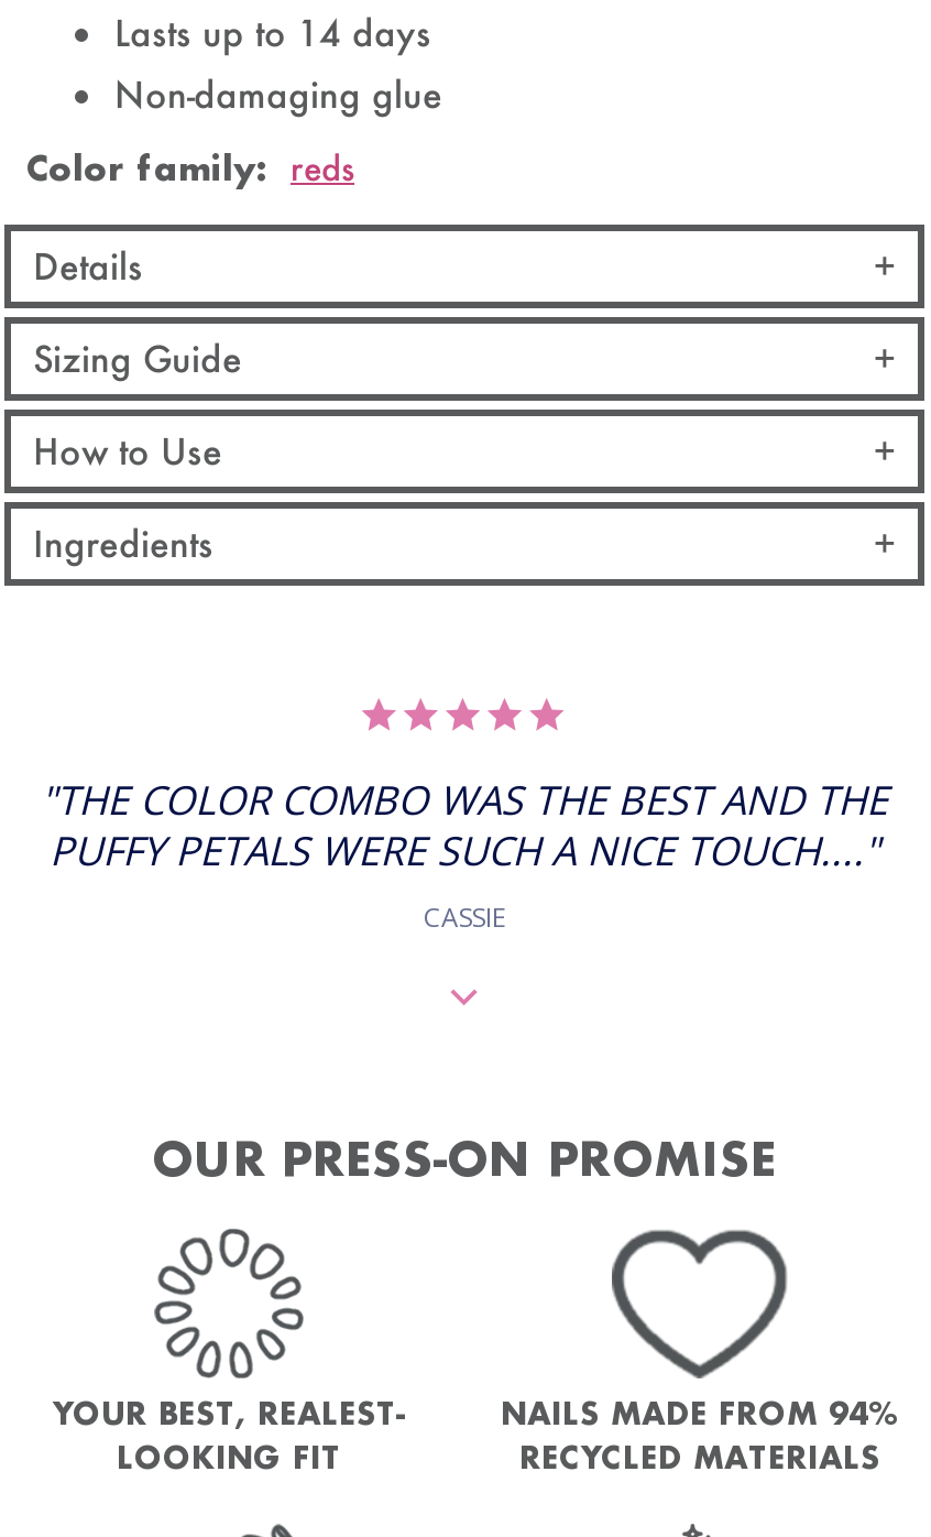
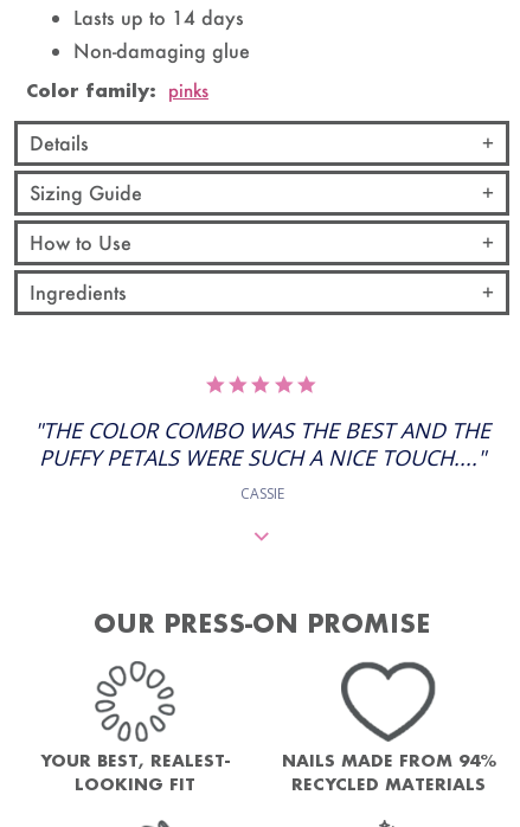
[26,145,354,189] Color family: reds -> [26,78,208,102] Color family: pinks

